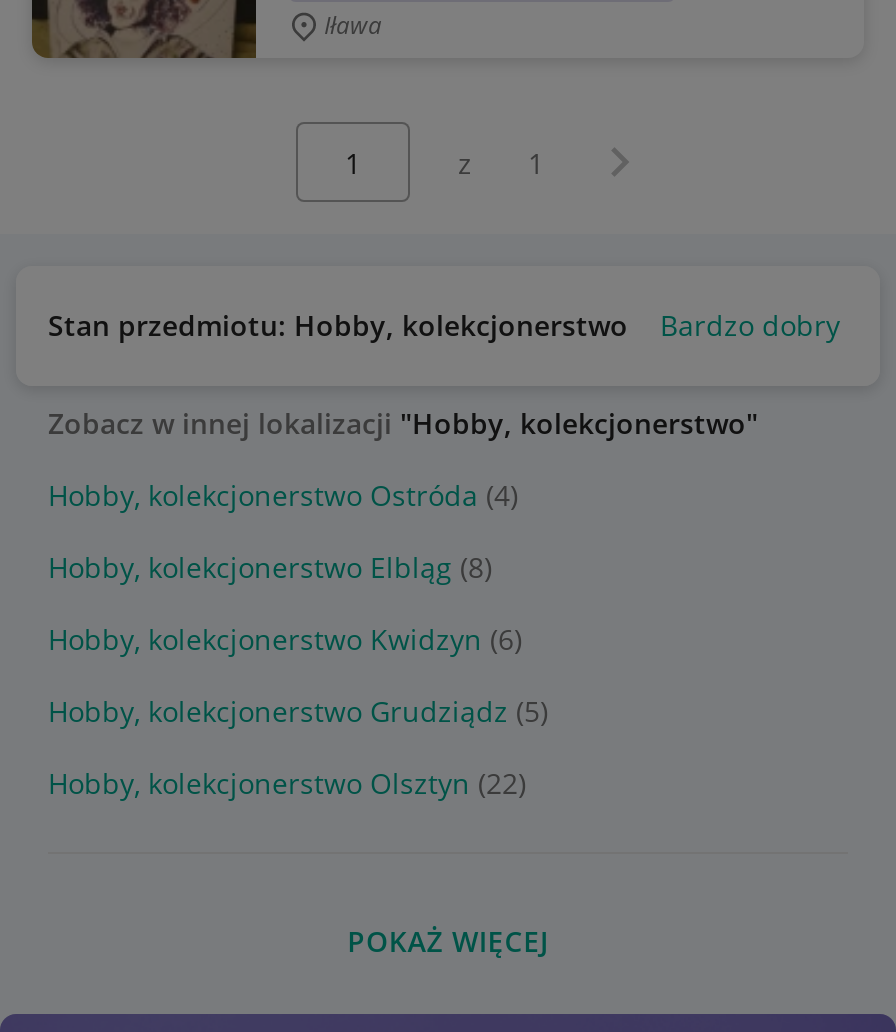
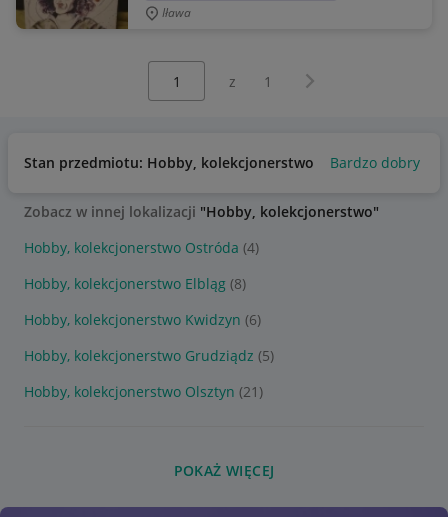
[48,764,526,802] Hobby, kolekcjonerstwo Olsztyn (22) -> [24,382,263,401] Hobby, kolekcjonerstwo Olsztyn (21)

